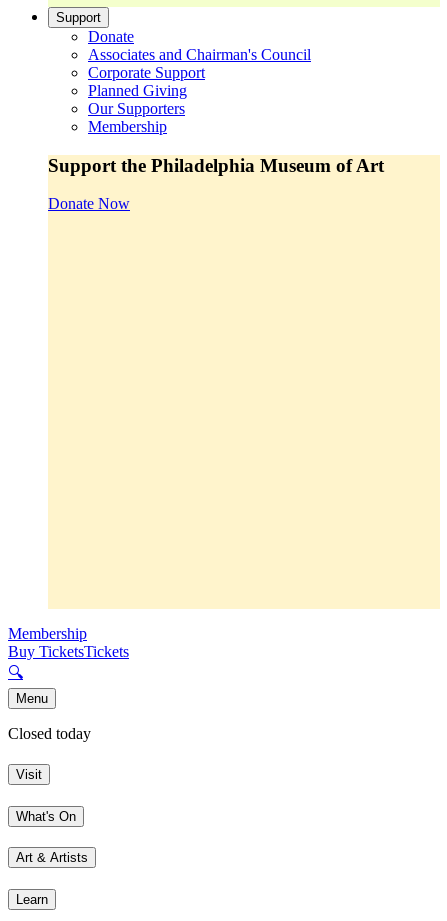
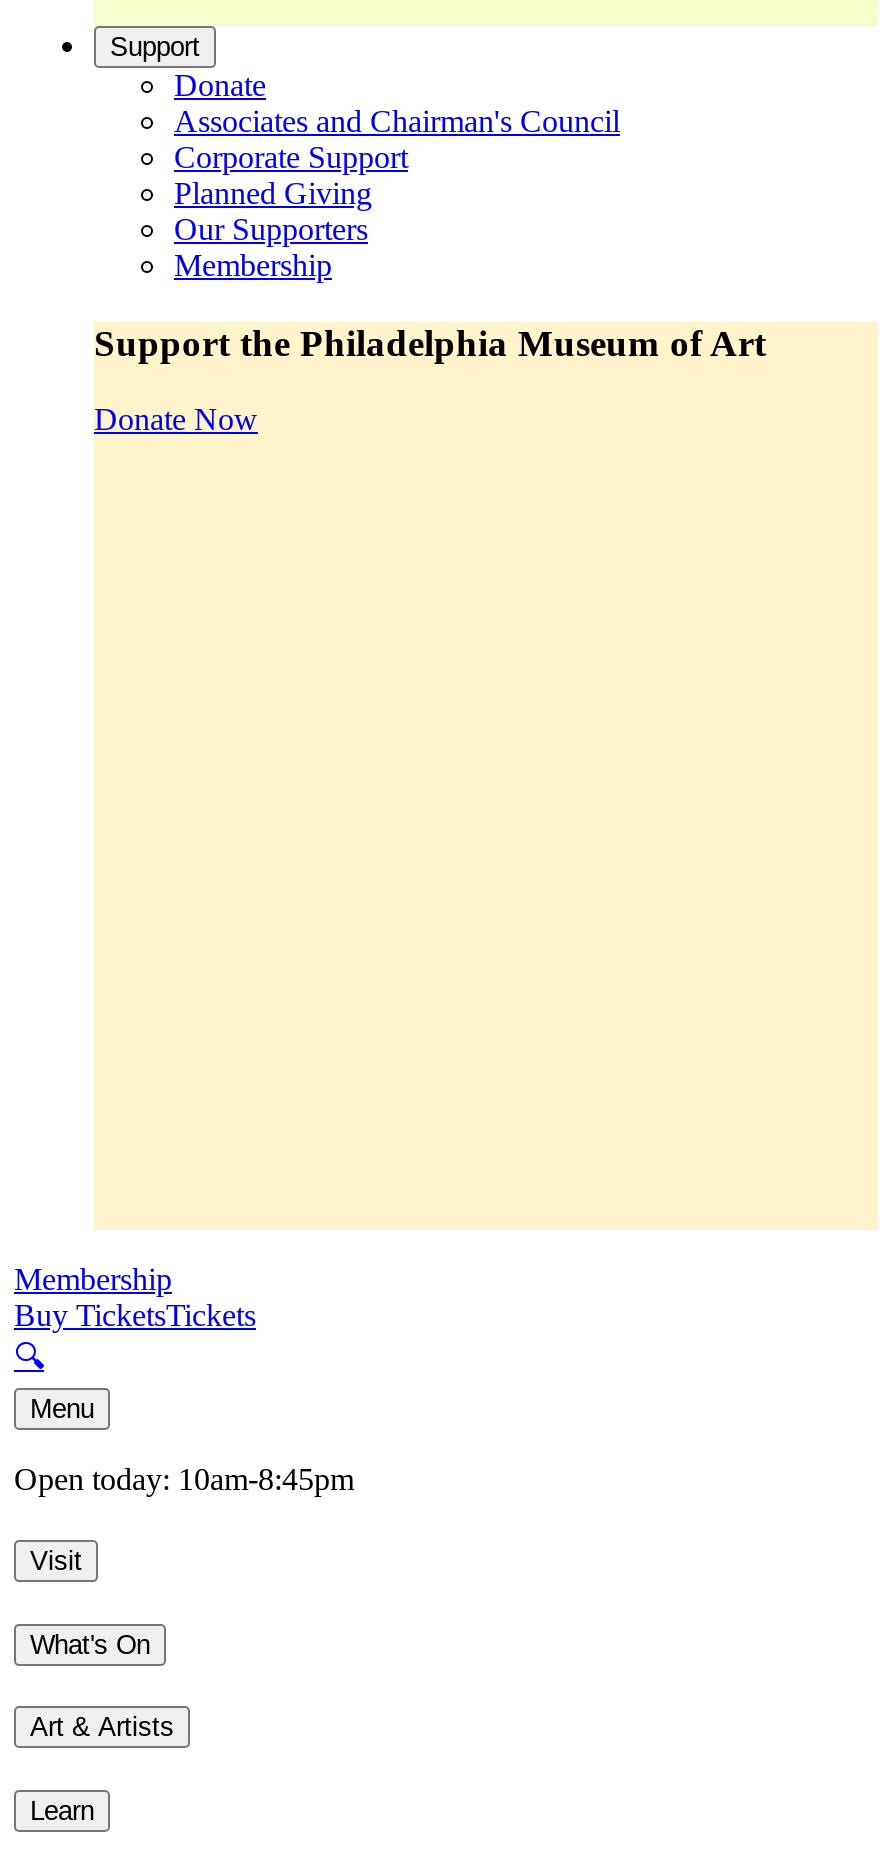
[8,725,91,742] Closed today -> [14,1463,354,1497] Open today: 10am-8:45pm

